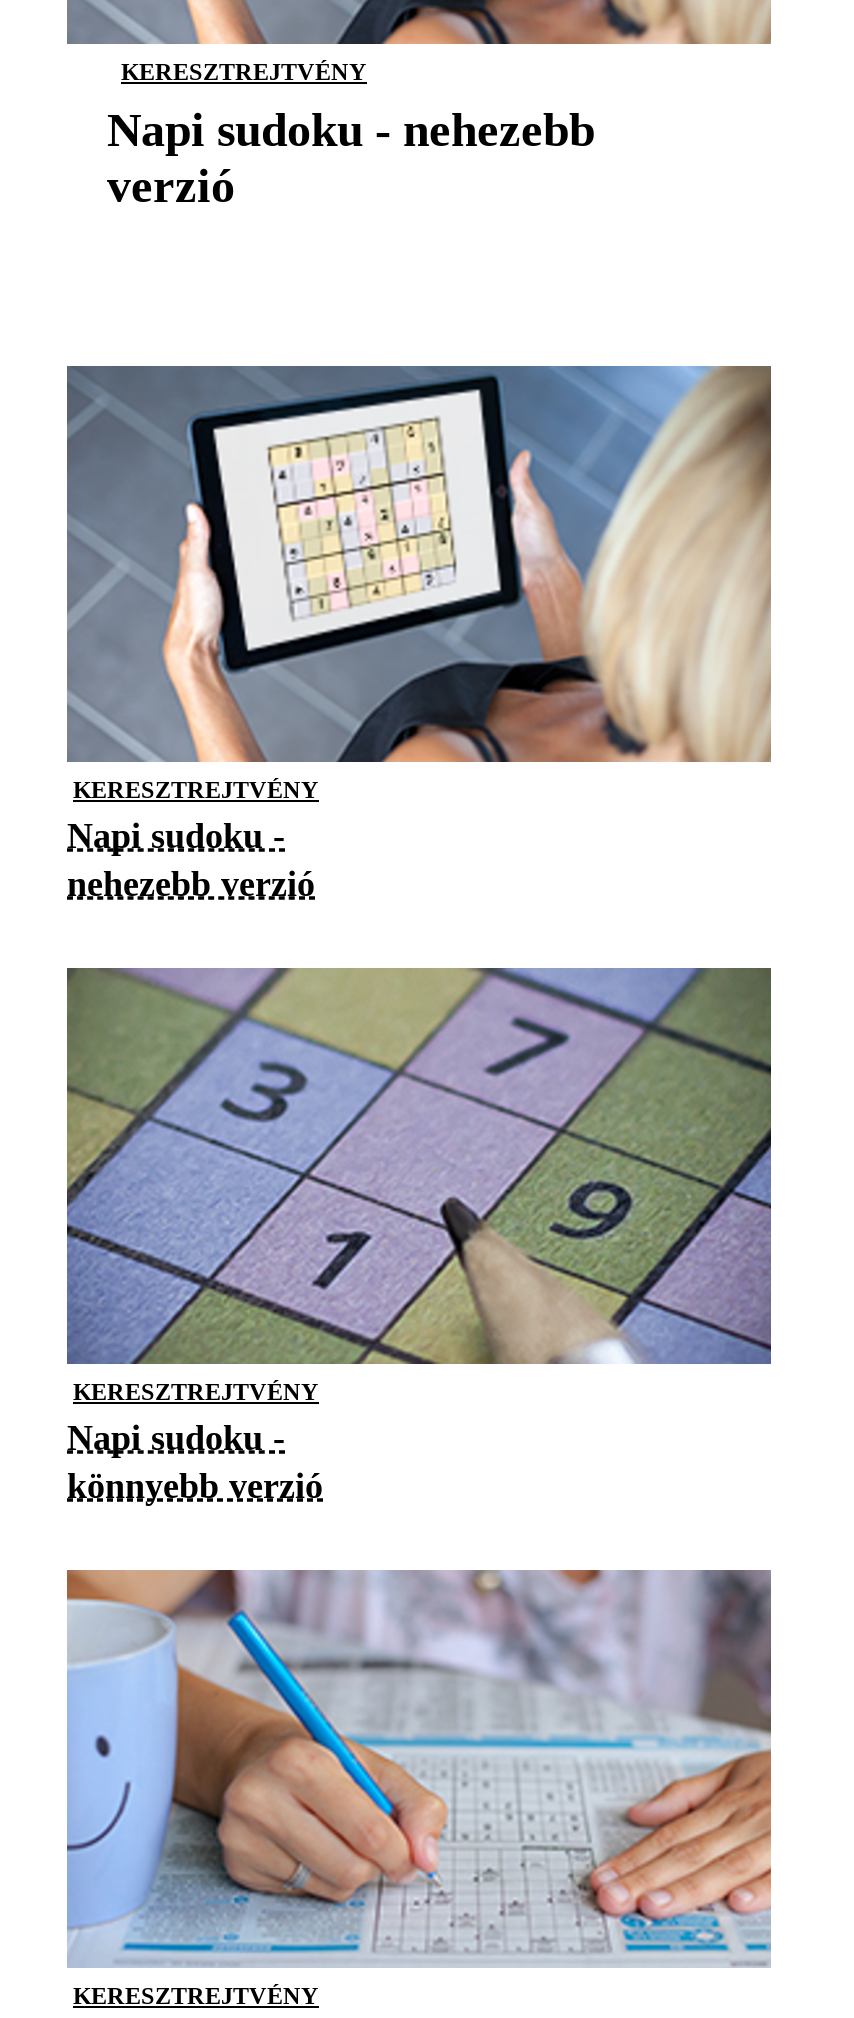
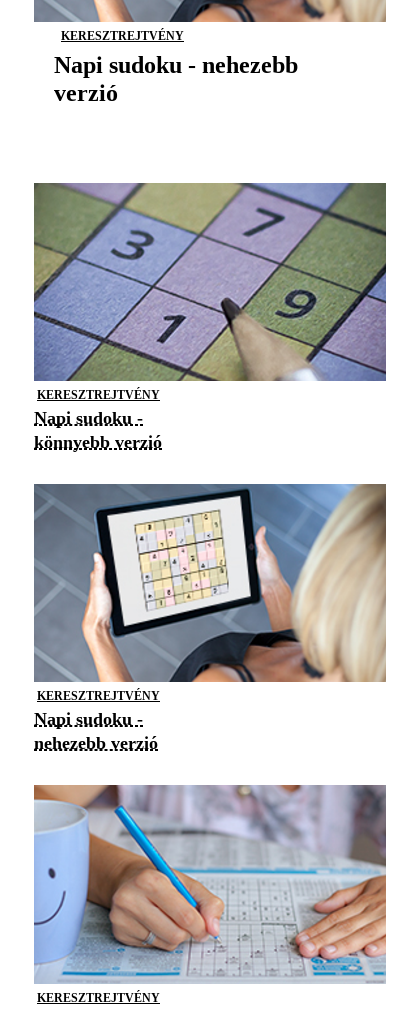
moved [67,366,771,764] -> [34,484,386,683]: [image]
moved [67,865,315,905] -> [34,733,158,753]: nehezebb verzió
moved [67,966,773,1366] -> [34,182,387,382]: [image]
moved [67,1467,323,1507] -> [34,432,162,452]: könnyebb verzió

